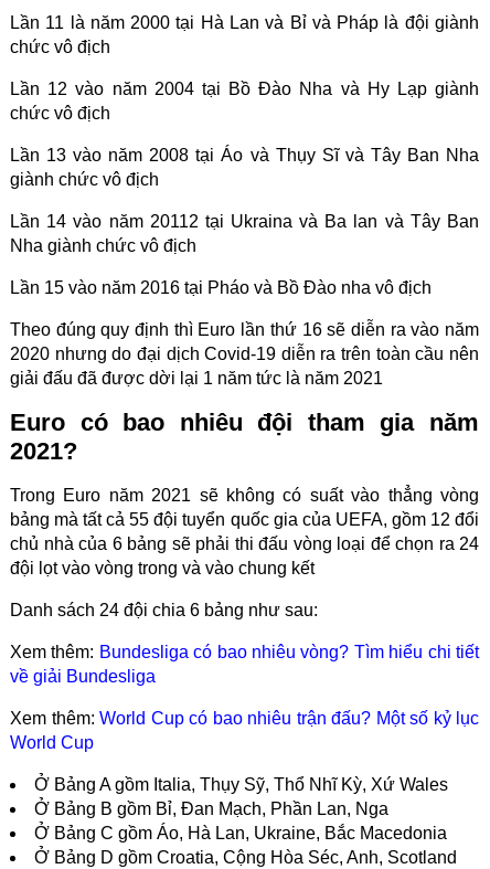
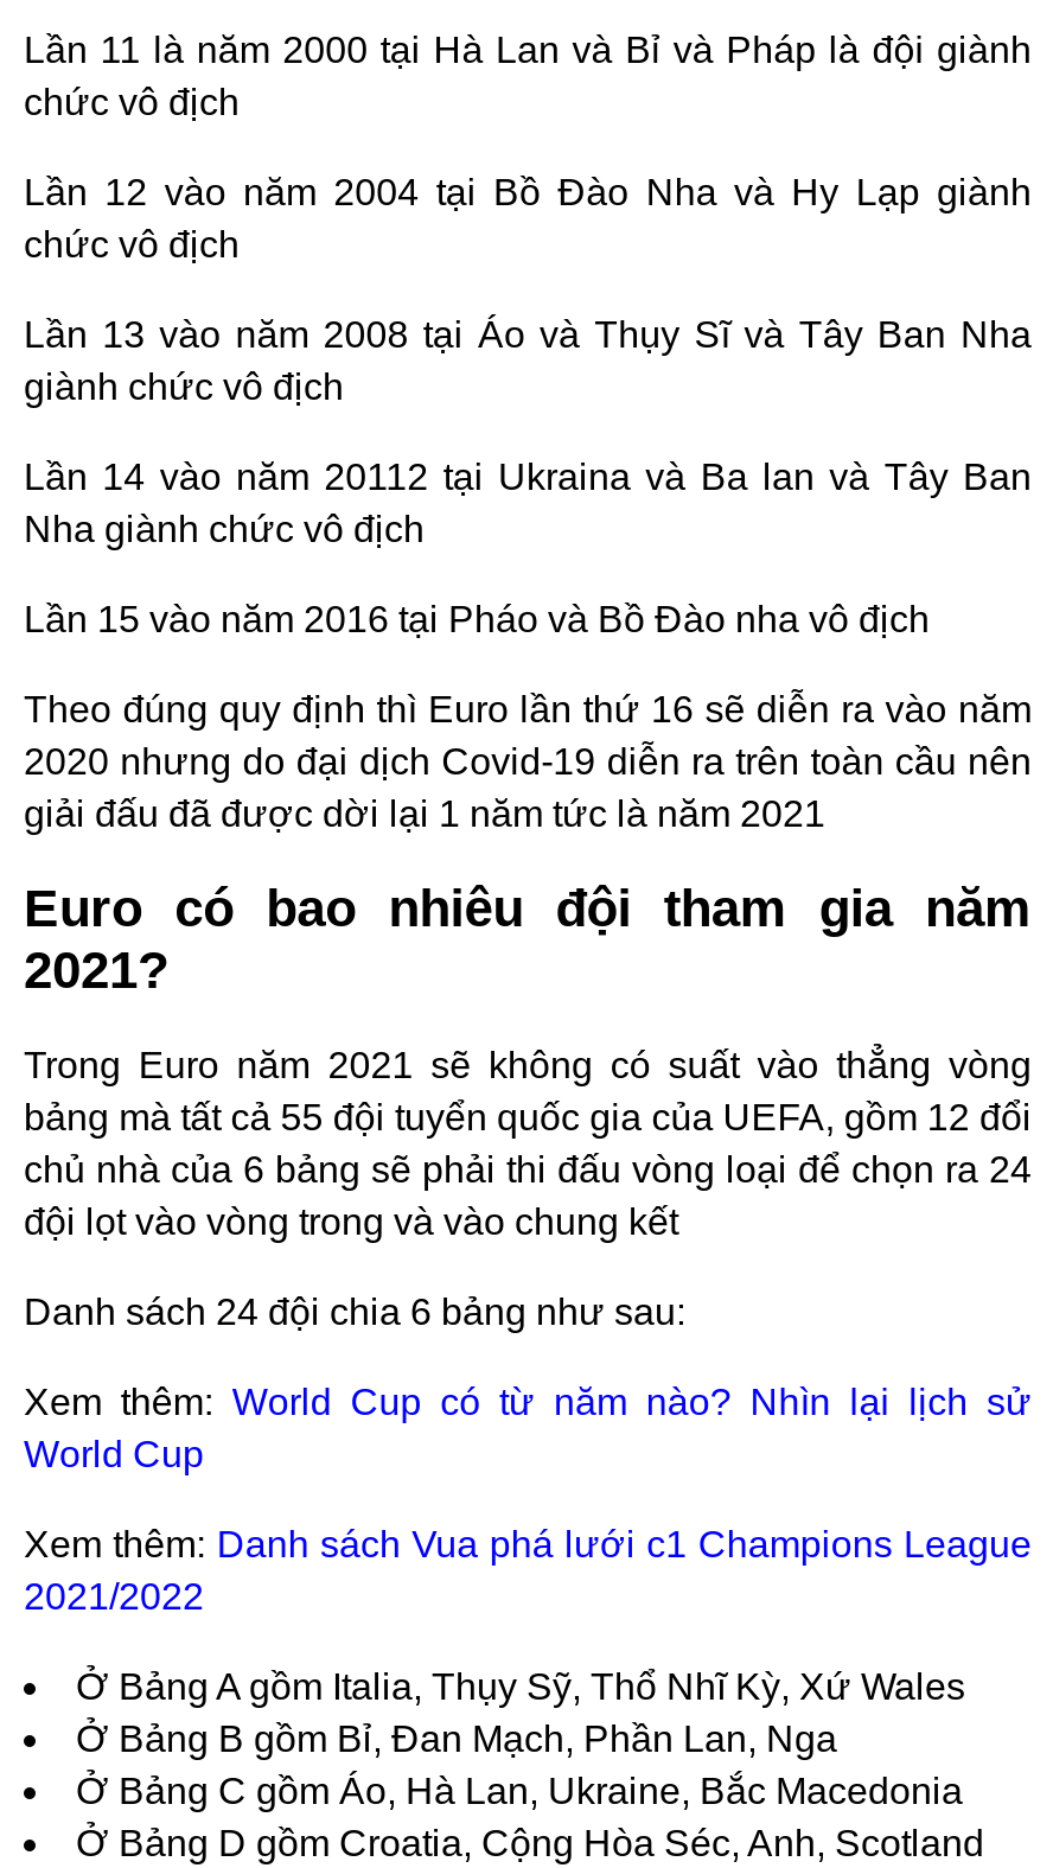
[10,642,479,727] Xem thêm: Bundesliga có bao nhiêu vòng? Tìm hiểu chi tiết | về giải Bundesliga | Xem thêm: World Cup có bao nhiêu trận đấu? Một số kỷ lục -> [24,1381,1032,1421] Xem thêm: World Cup có từ năm nào? Nhìn lại lịch sử
moved [10,733,94,752] -> [24,1433,204,1474]: World Cup
none -> [24,1523,1032,1616] Xem thêm: Danh sách Vua phá lưới c1 Champions League | 2021/2022

